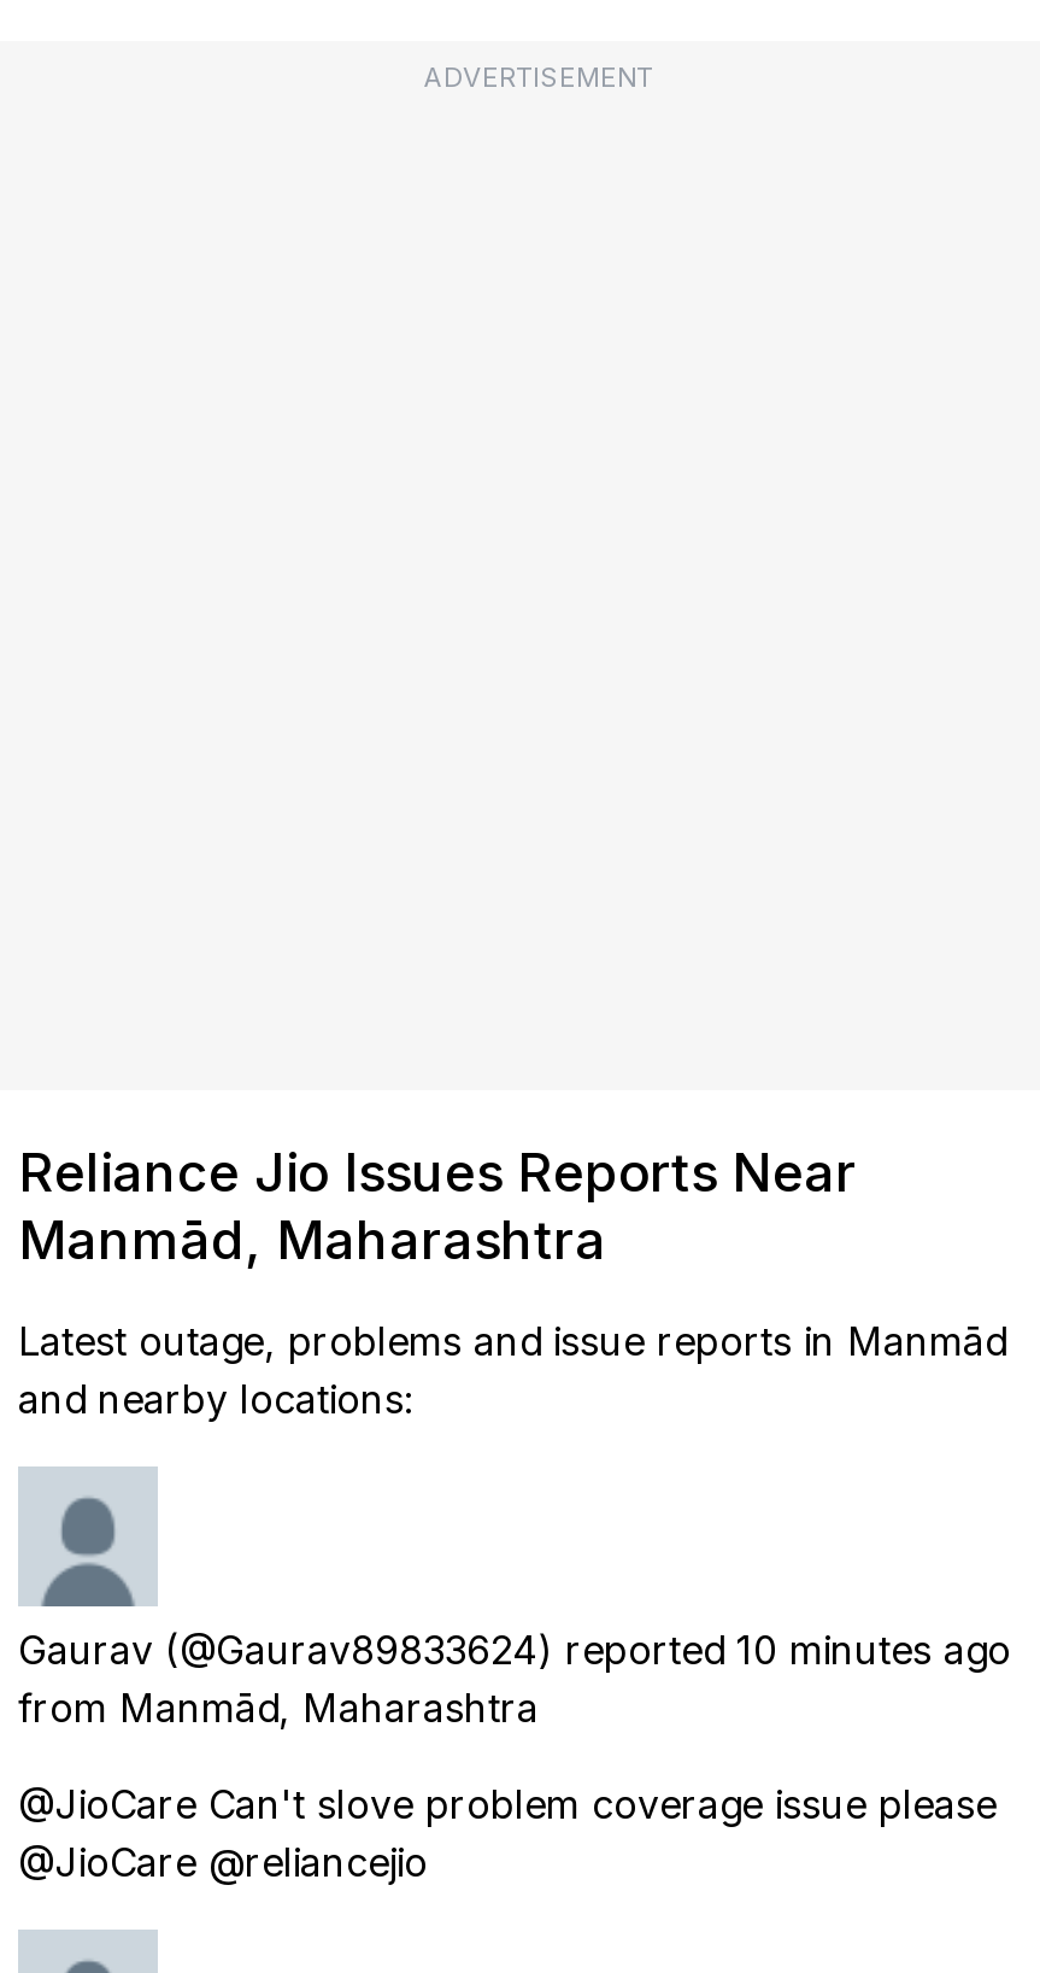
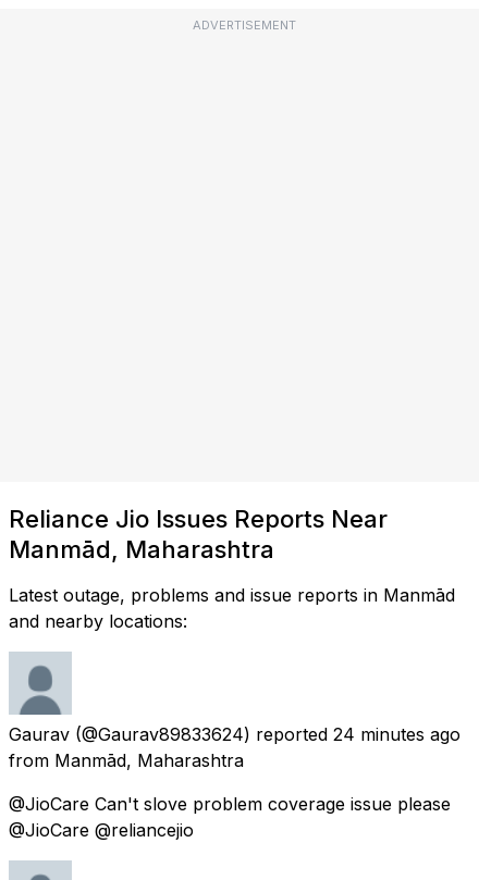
[18,1625,1011,1674] Gaurav (@Gaurav89833624) reported 10 minutes ago -> [9,723,460,745] Gaurav (@Gaurav89833624) reported 24 minutes ago

